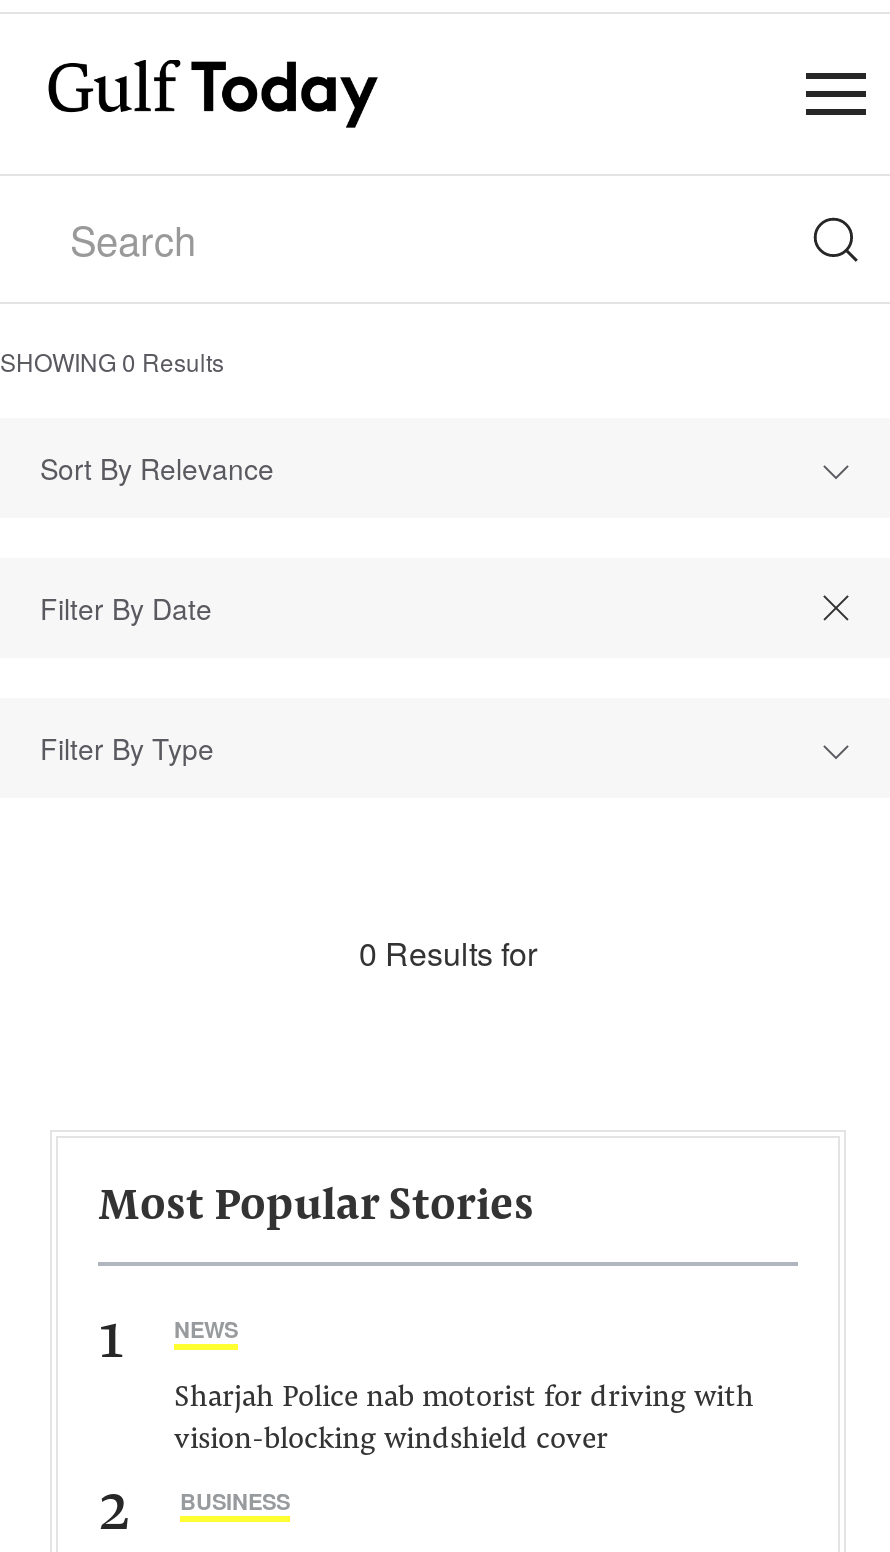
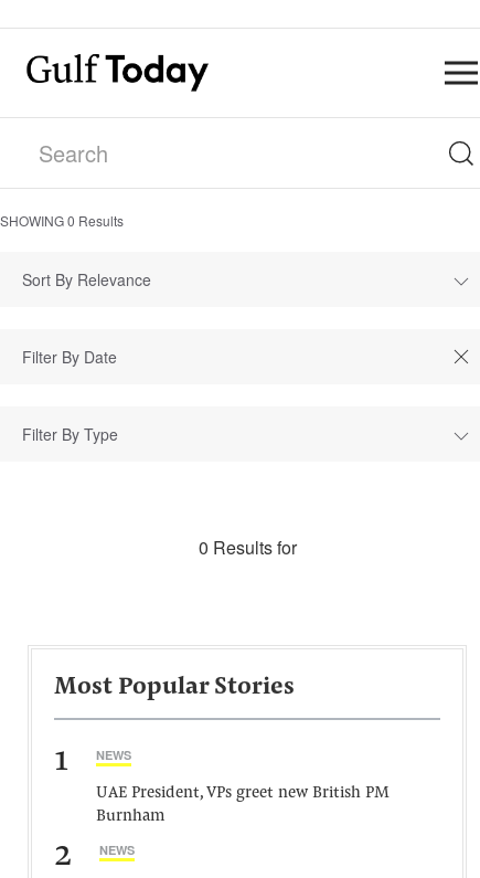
[174,1384,754,1456] Sharjah Police nab motorist for driving with | vision-blocking windshield cover -> [96,785,390,825] UAE President, VPs greet new British PM | Burnham
[180,1486,290,1516] BUSINESS -> [99,842,135,858] NEWS

